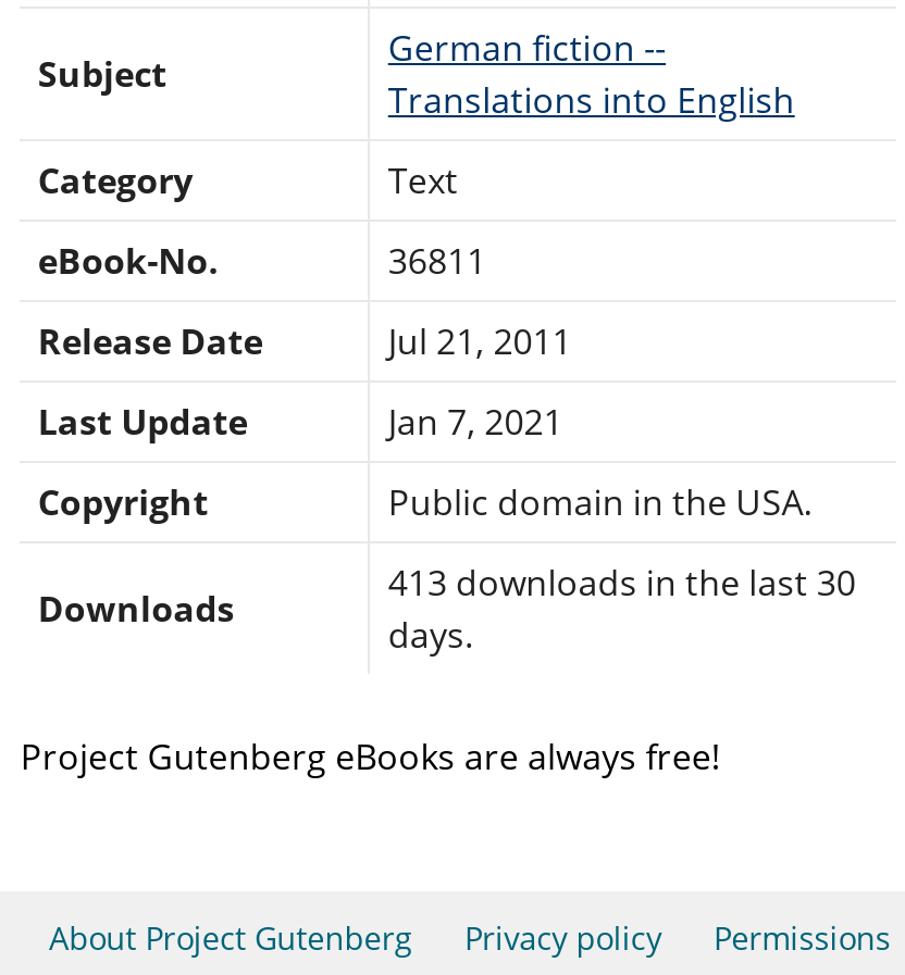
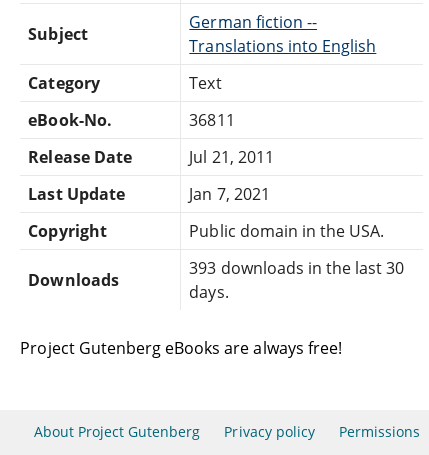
[388,558,856,606] 413 downloads in the last 30 -> [189,257,404,279] 393 downloads in the last 30

